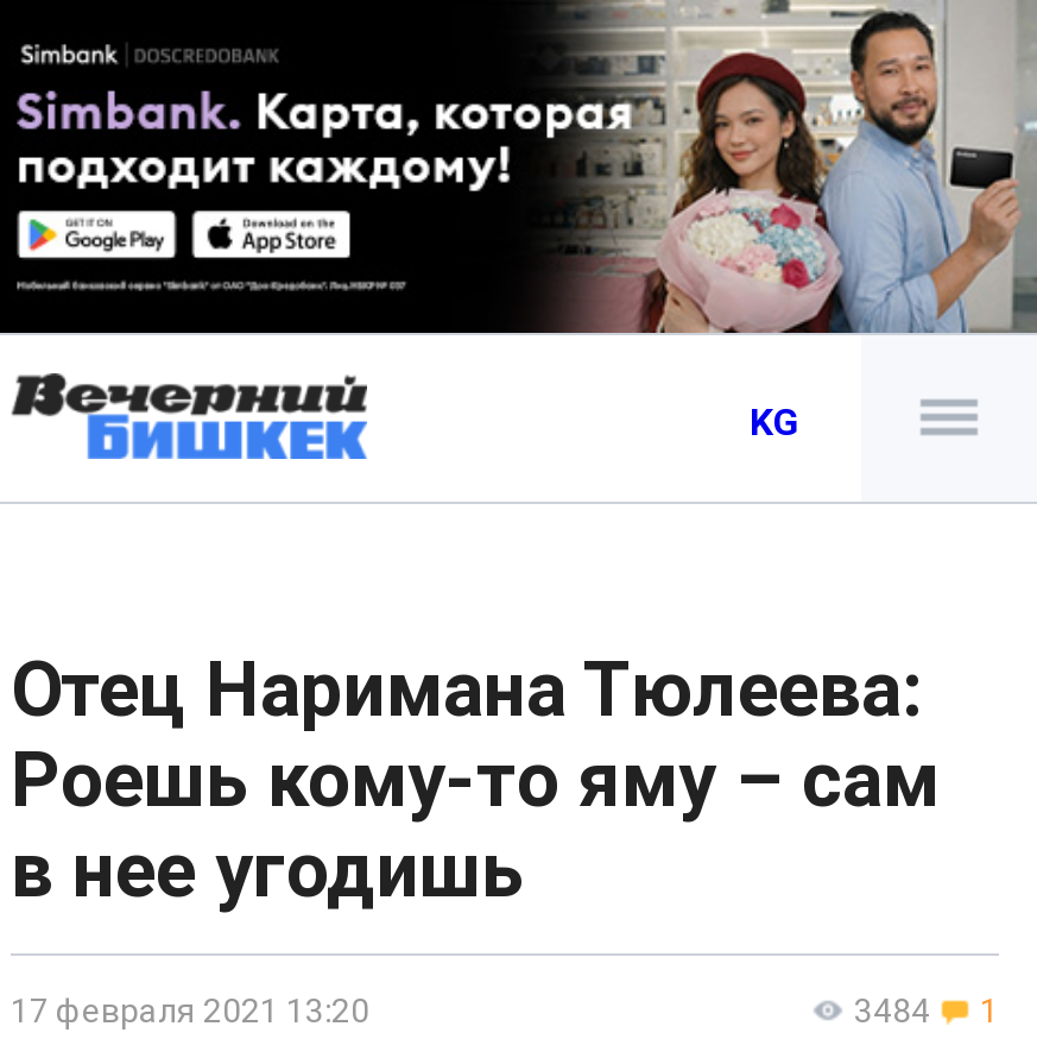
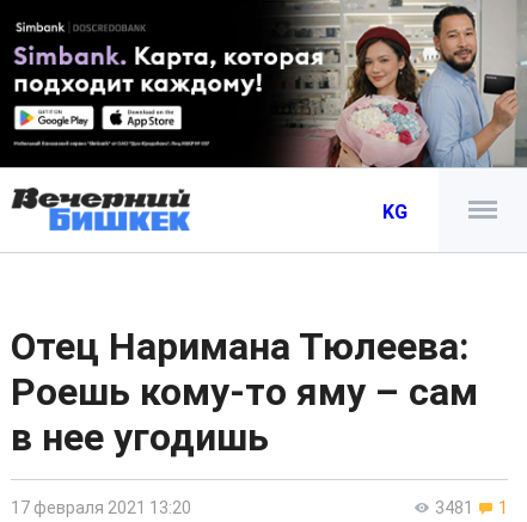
[847,991,999,1029] 3484 1 -> [431,498,508,517] 3481 1

